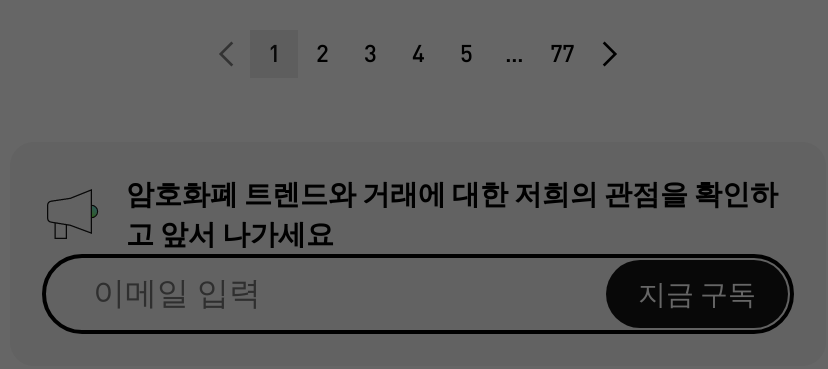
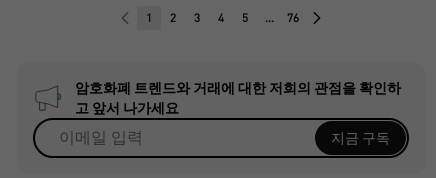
[550,38,574,68] 77 -> [287,10,299,25] 76

